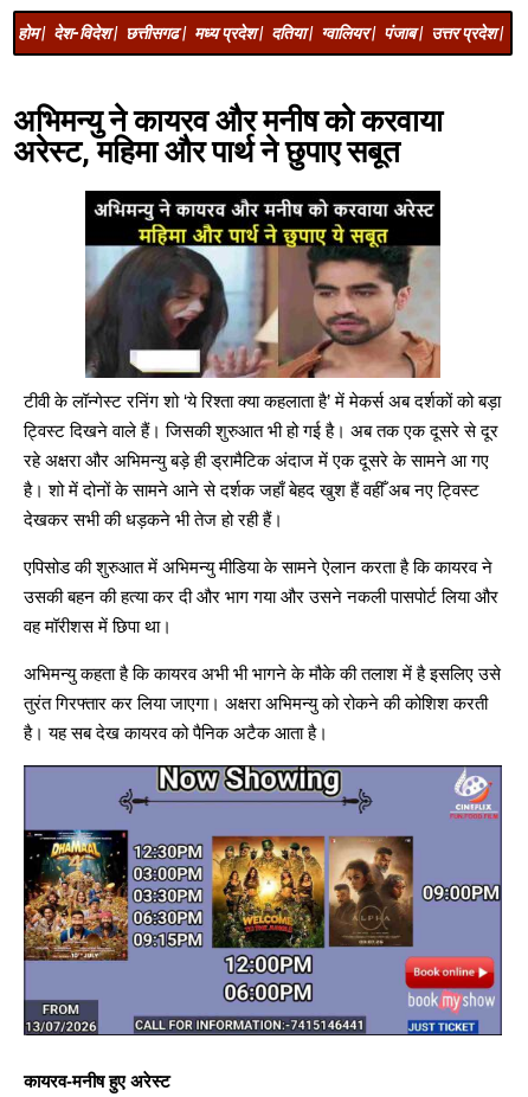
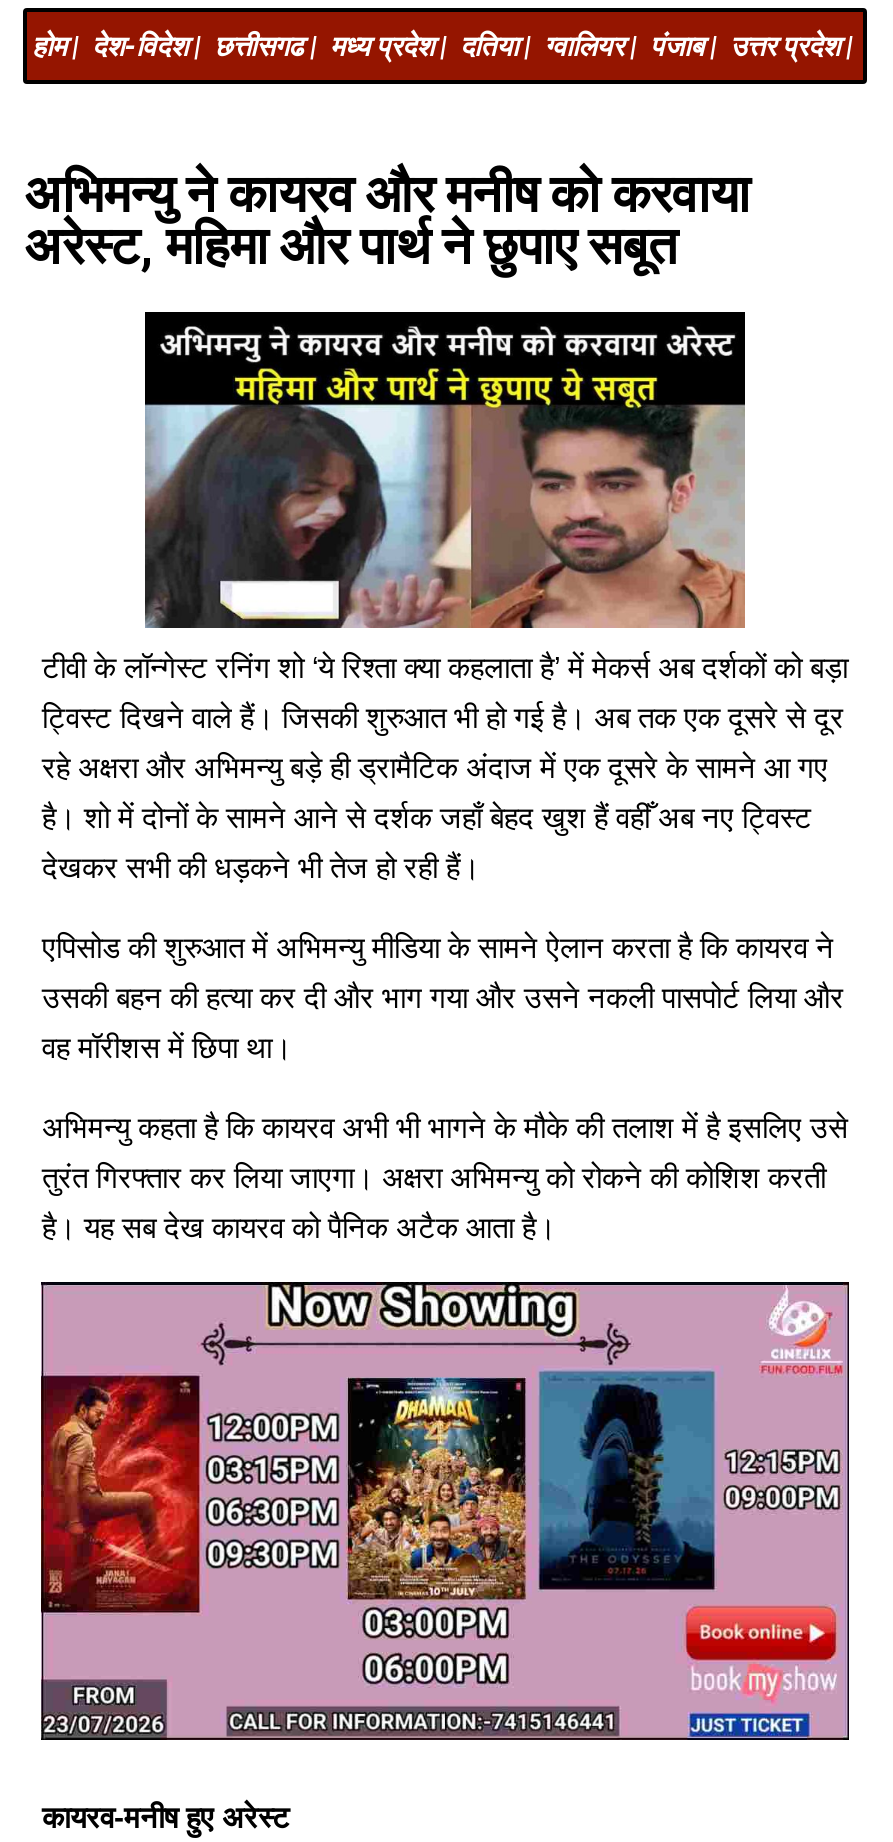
[24,768,502,1037] [image] -> [41,1284,849,1742] [image]

